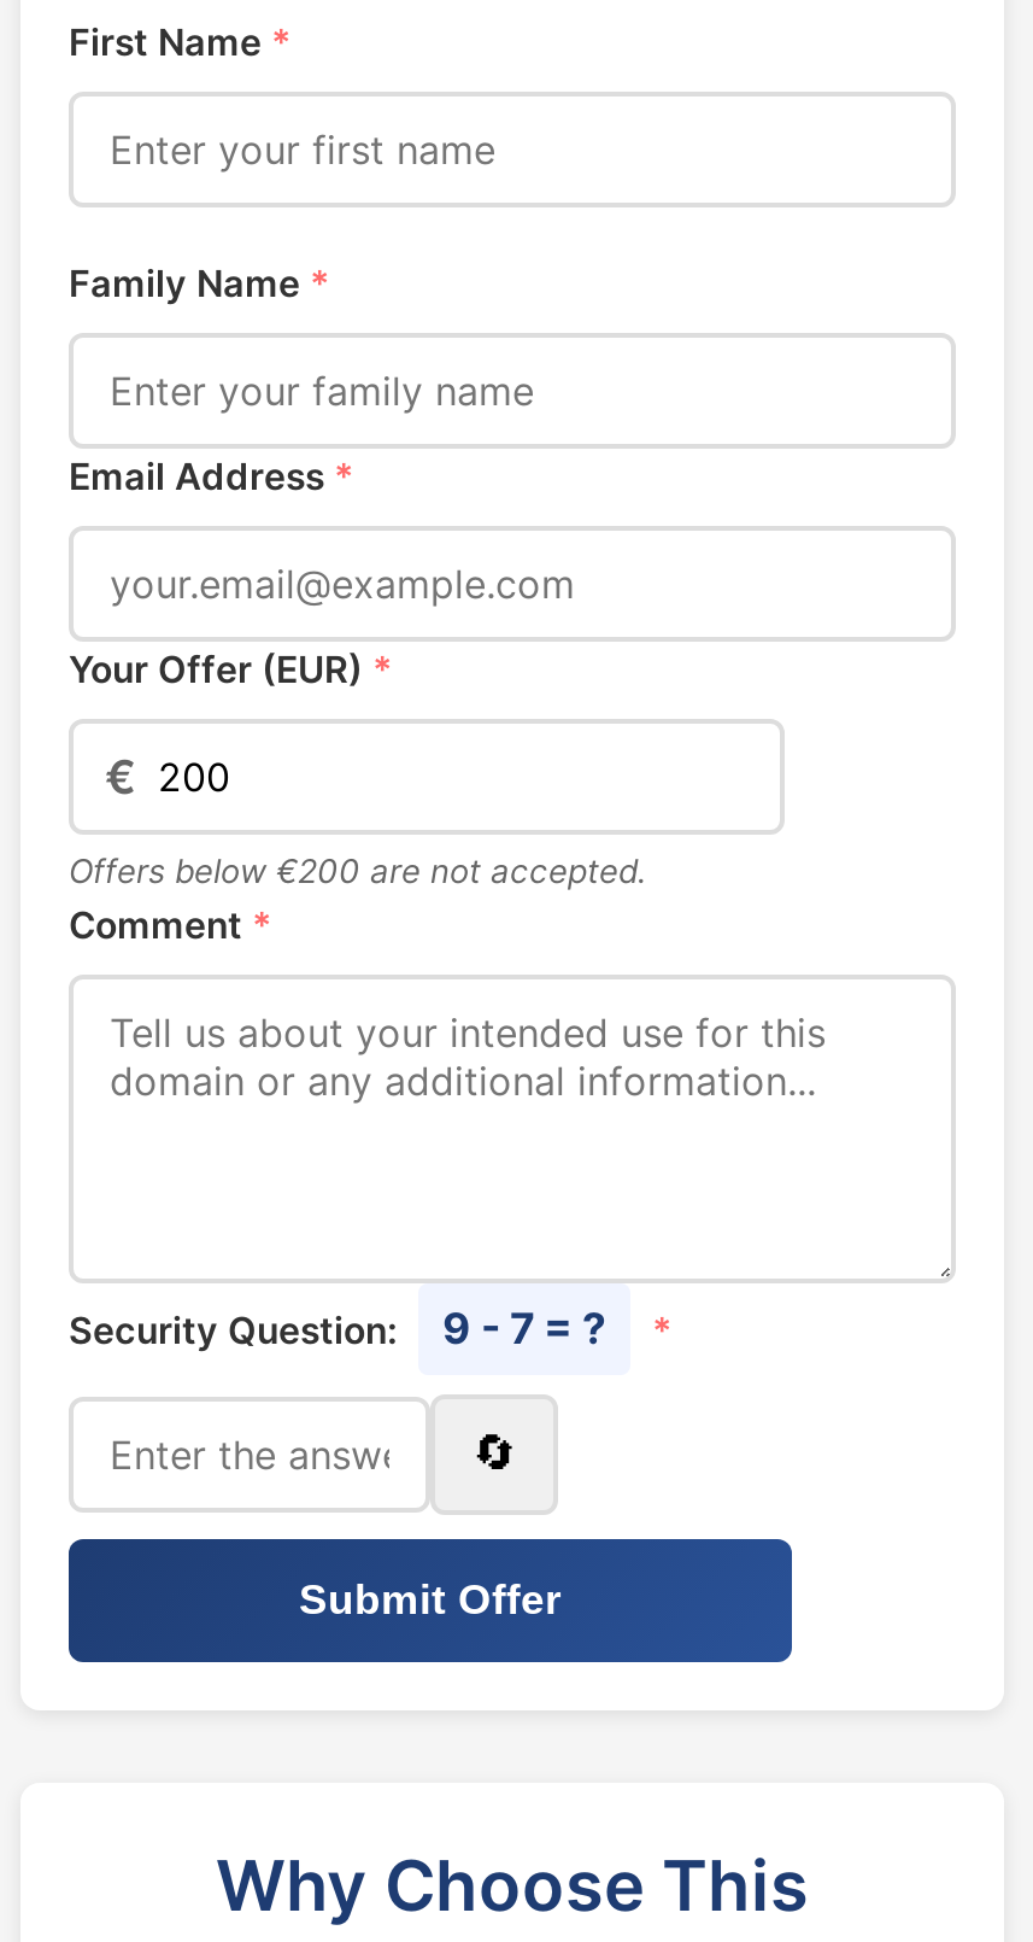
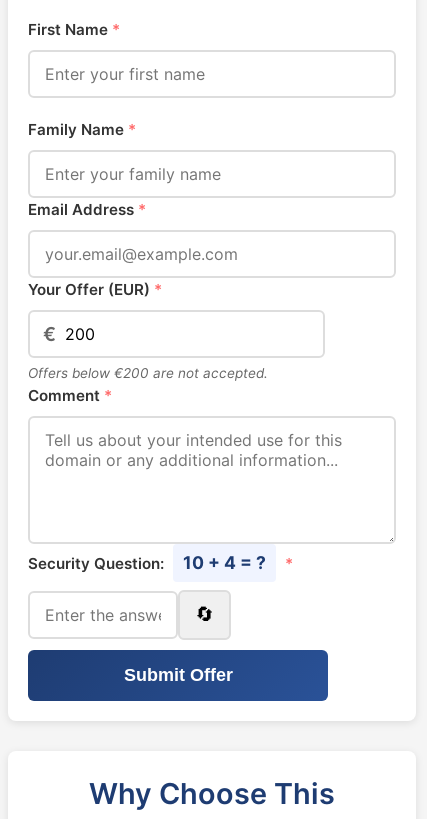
[442,1303,606,1353] 9 - 7 = ? -> [183,552,266,573] 10 + 4 = ?

